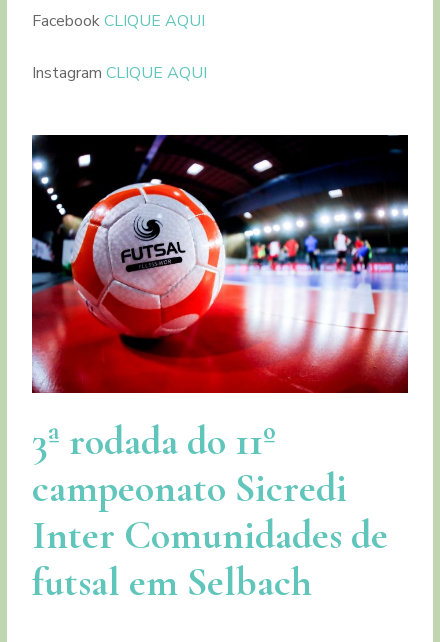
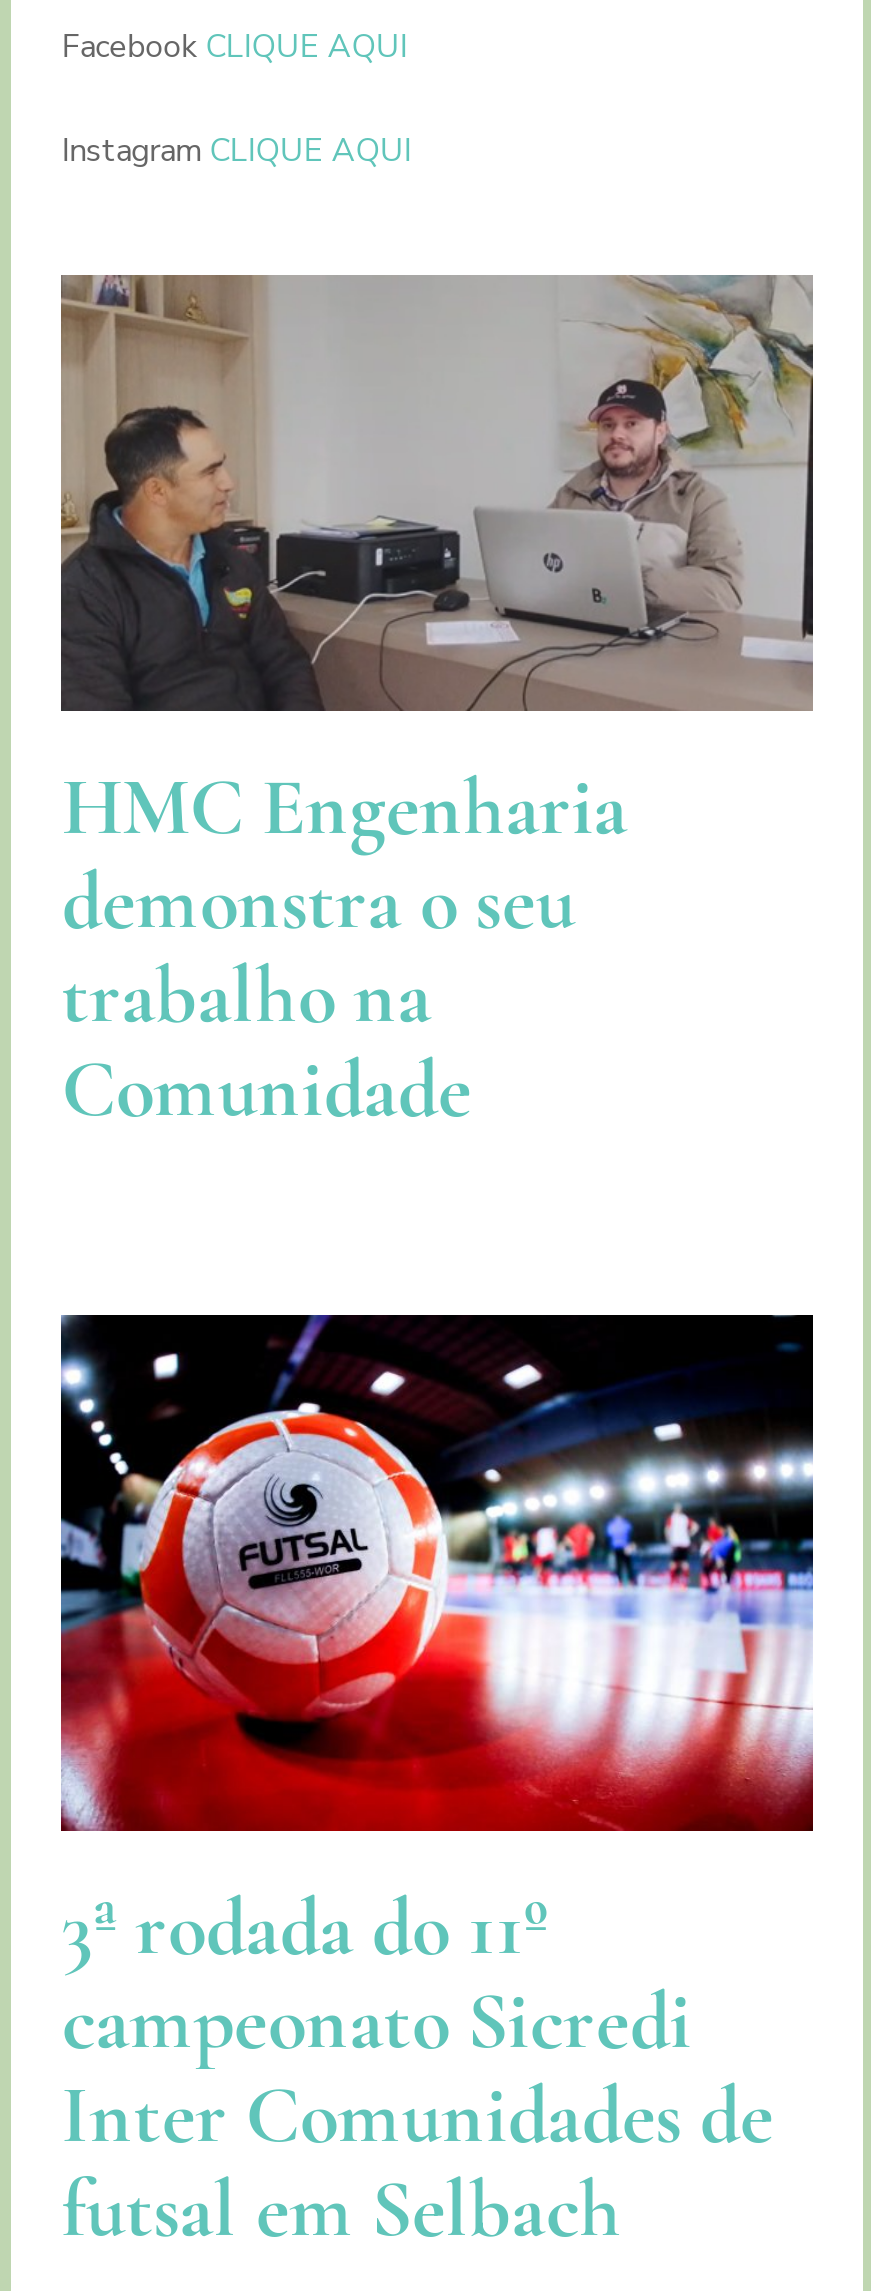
none -> [59,273,815,1137] [image] | HMC Engenharia | demonstra o seu | trabalho na | Comunidade

